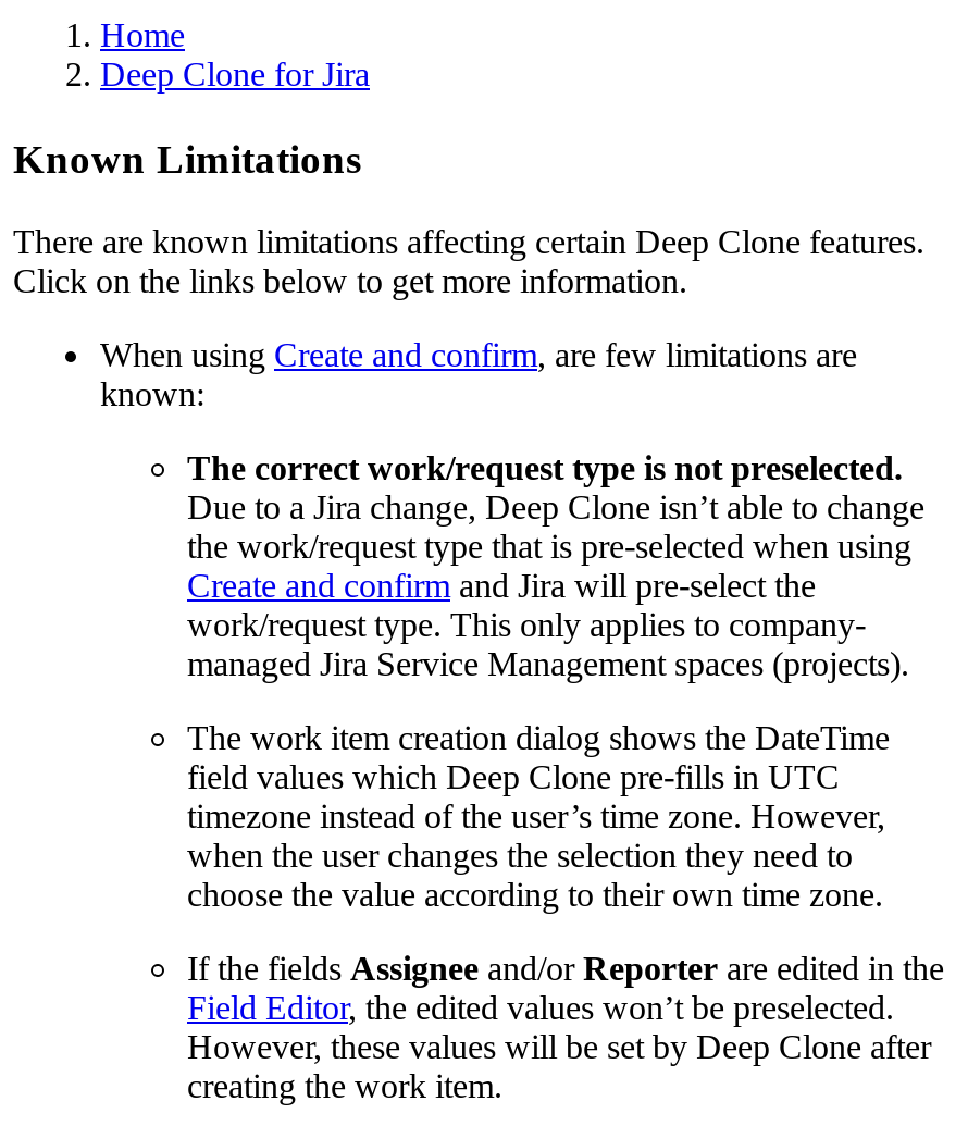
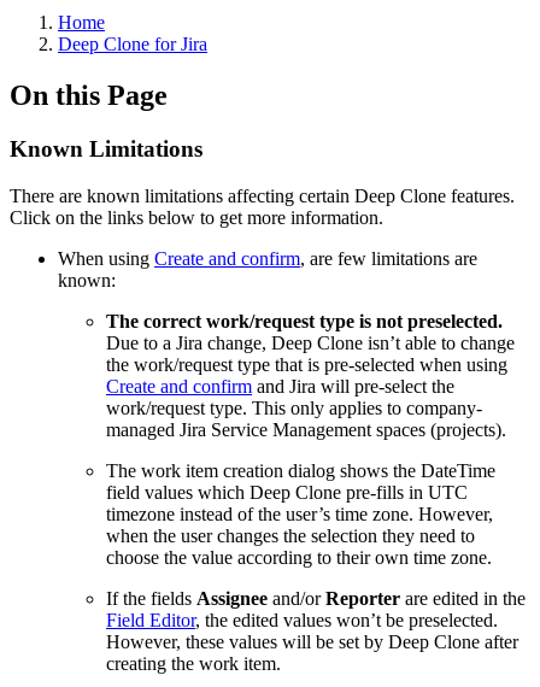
none -> [10,79,168,111] On this Page

